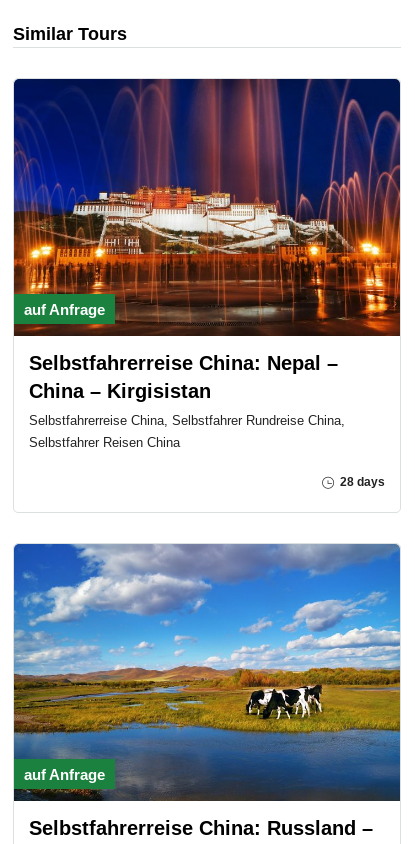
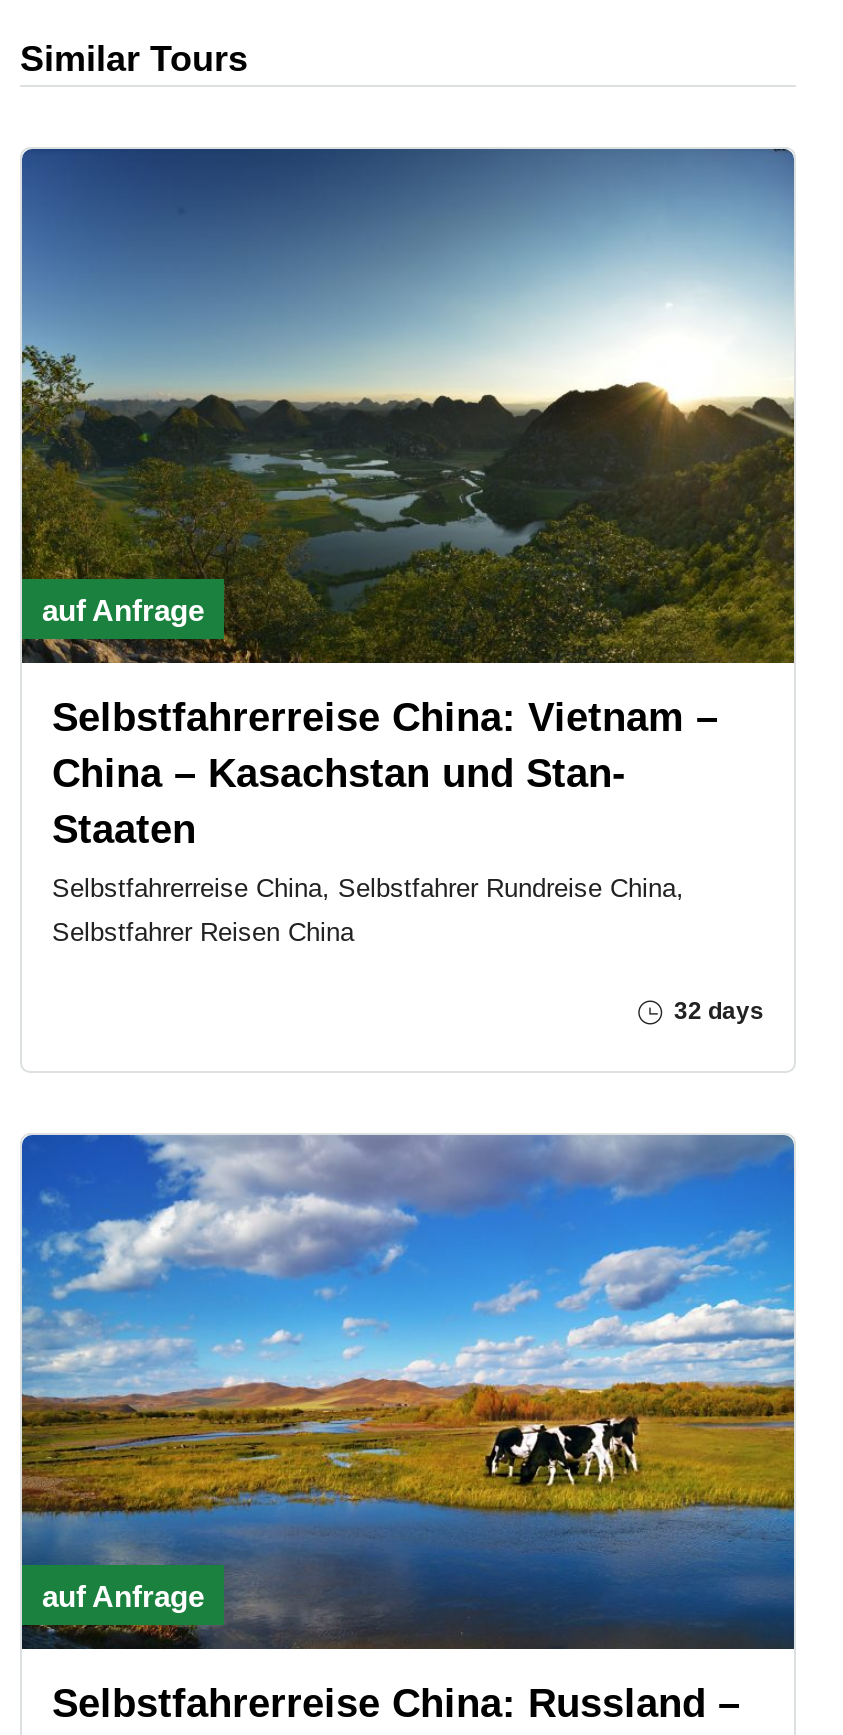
[13,79,401,402] [image] | Selbstfahrerreise China: Nepal – | China – Kirgisistan -> [20,147,796,852] [image] | Selbstfahrerreise China: Vietnam – | China – Kasachstan und Stan- | Staaten
[337,475,385,489] 28 days -> [668,998,764,1026] 32 days

